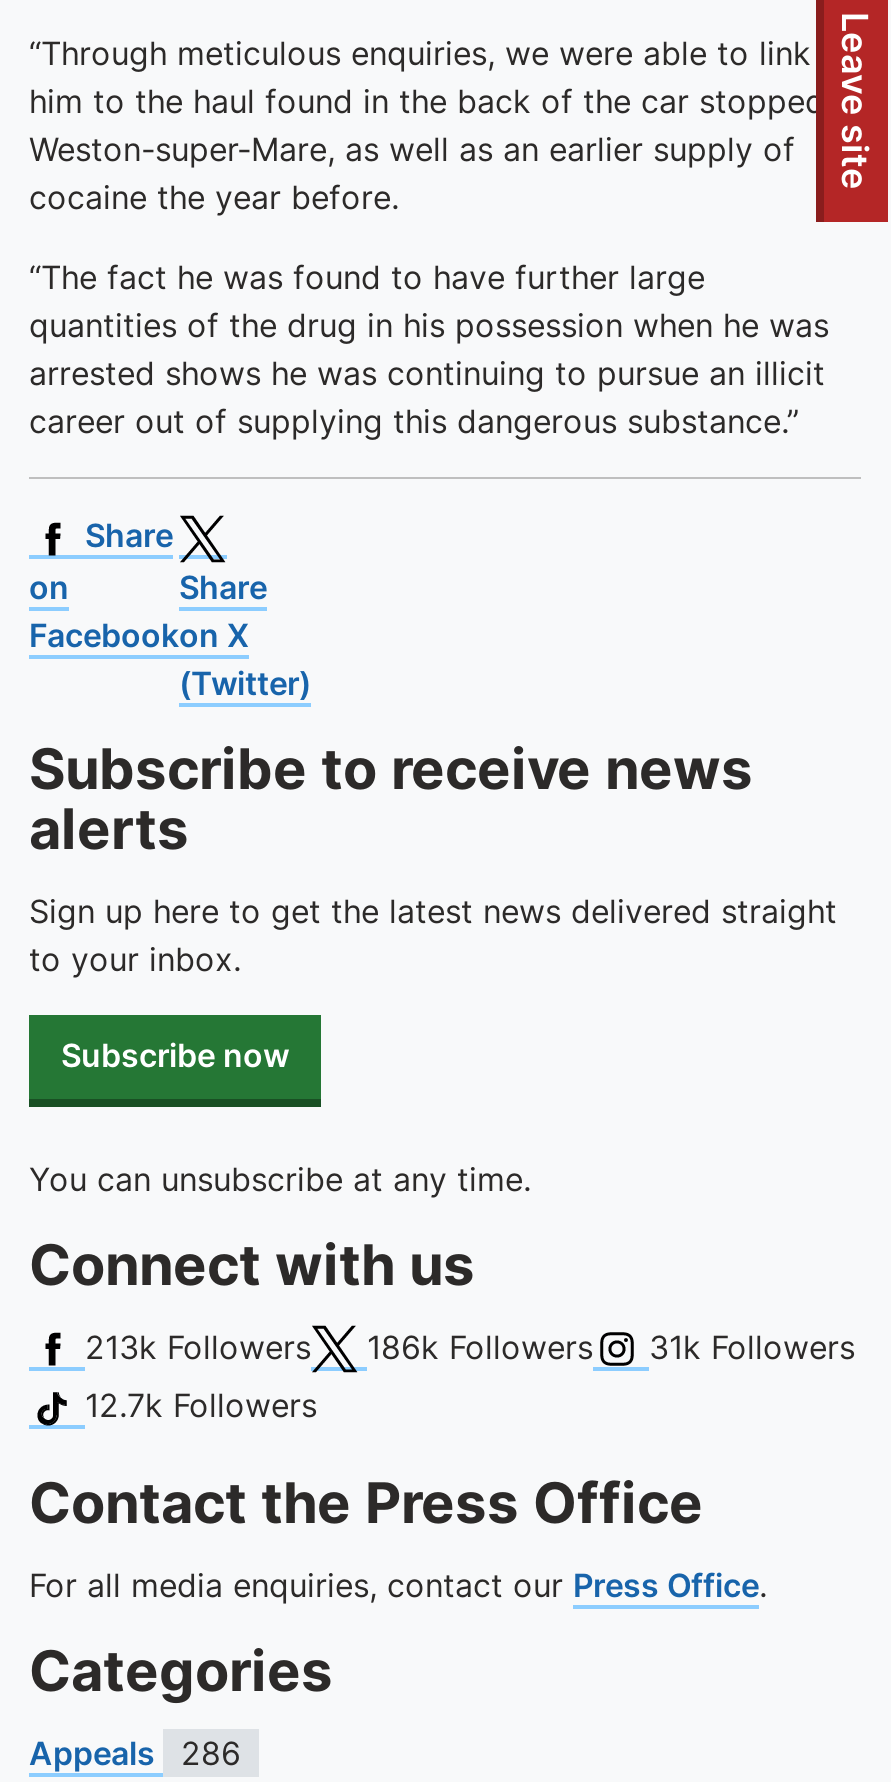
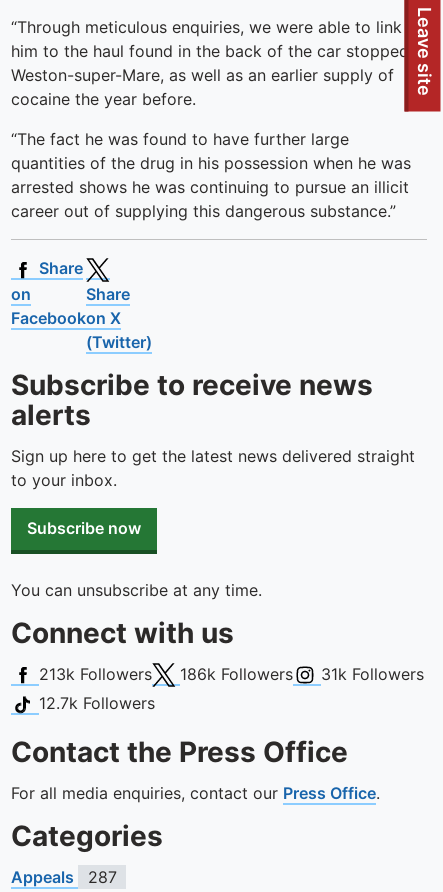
[29,1733,241,1773] Appeals 286 -> [11,867,116,887] Appeals 287

